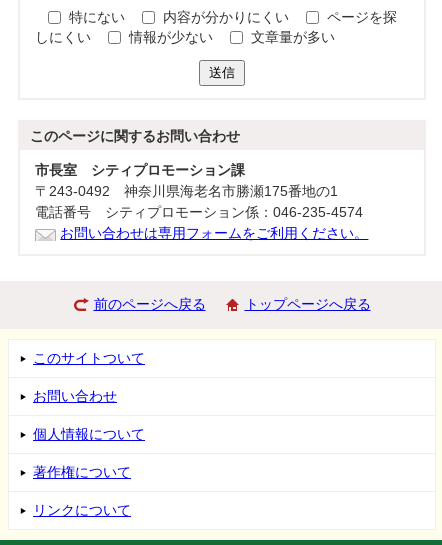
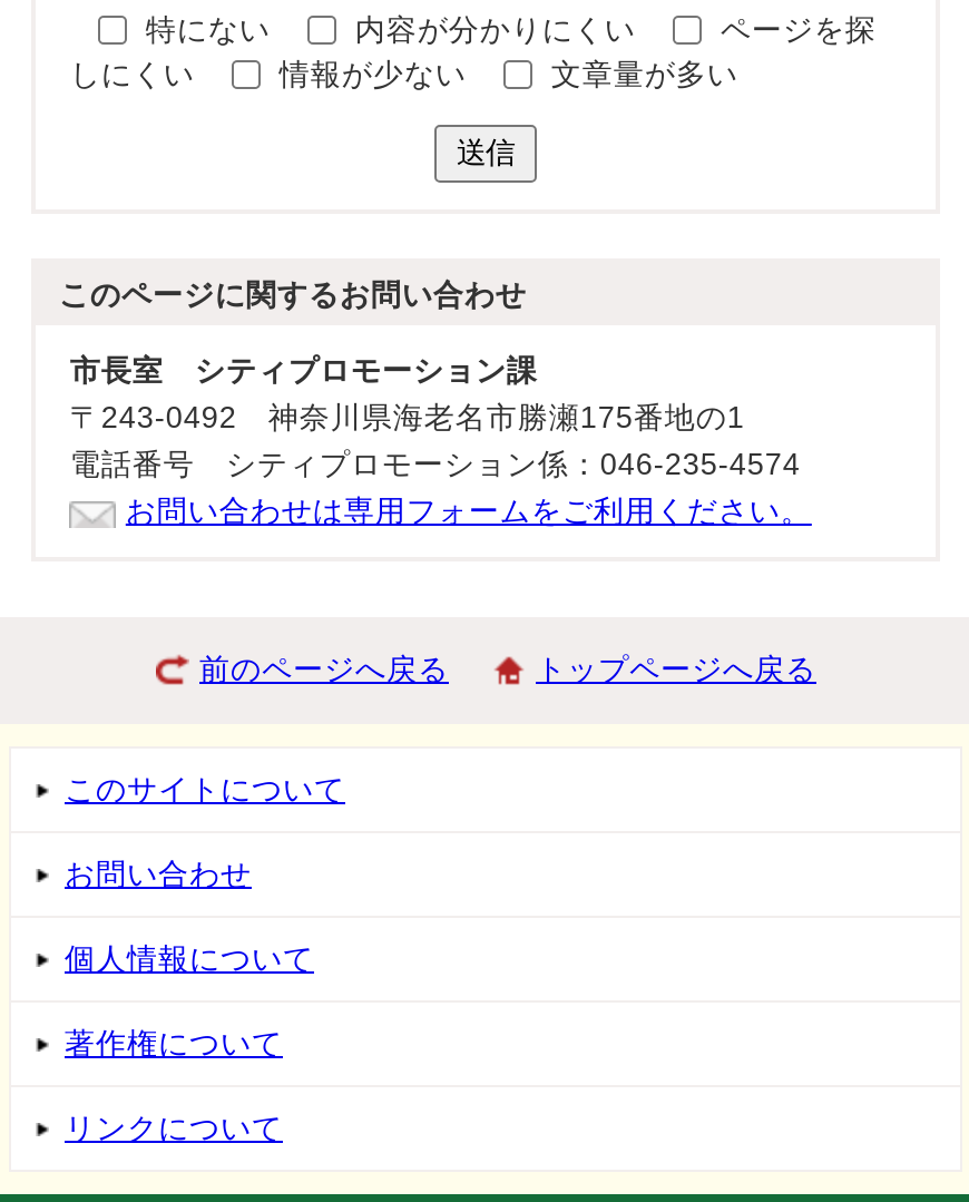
[33,351,145,366] このサイトついて -> [65,773,345,806] このサイトについて

